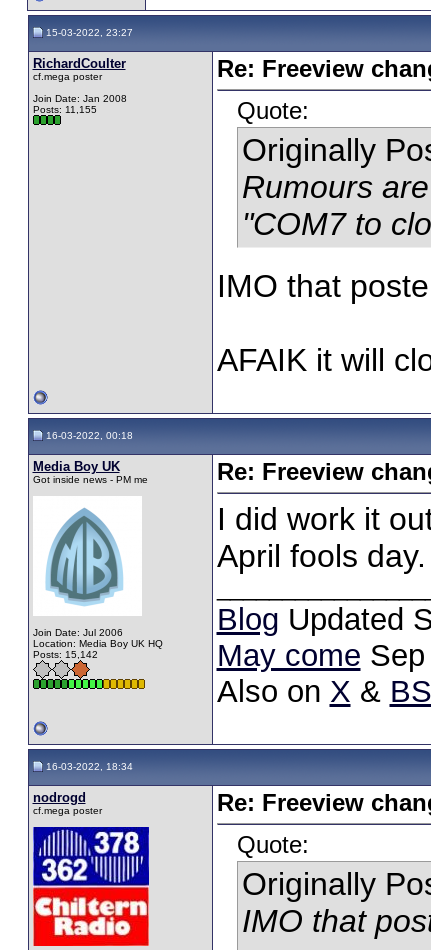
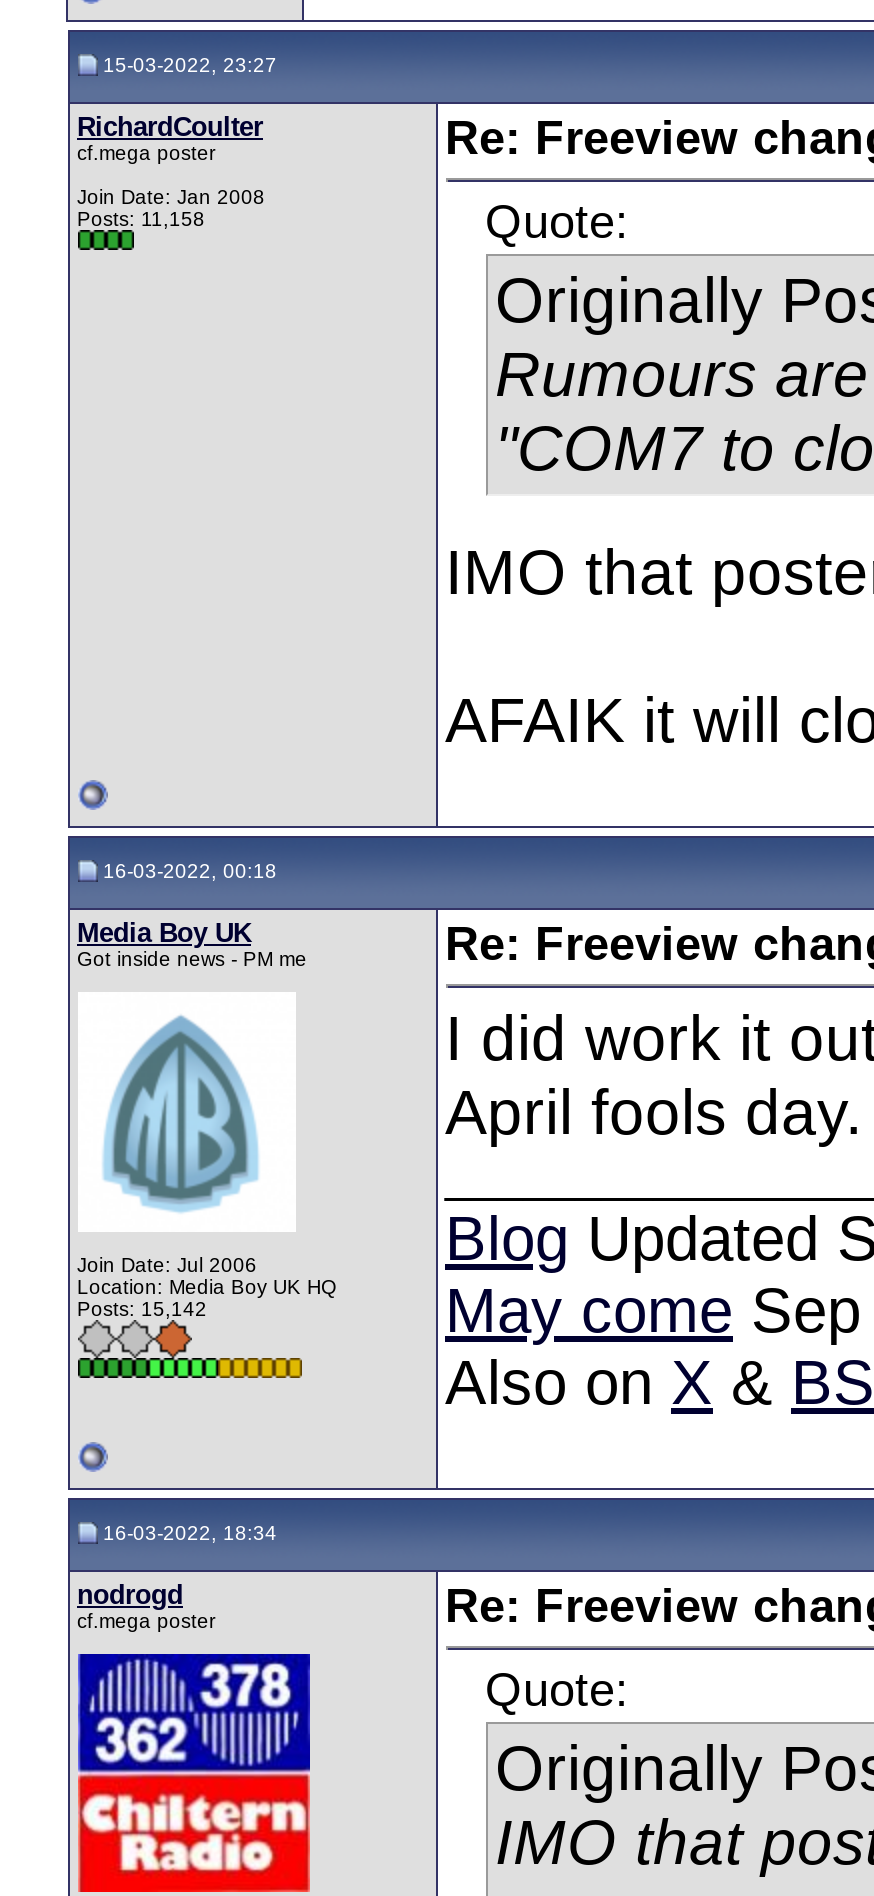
[32,103,96,114] Posts: 11,155 -> [77,207,205,229] Posts: 11,158

